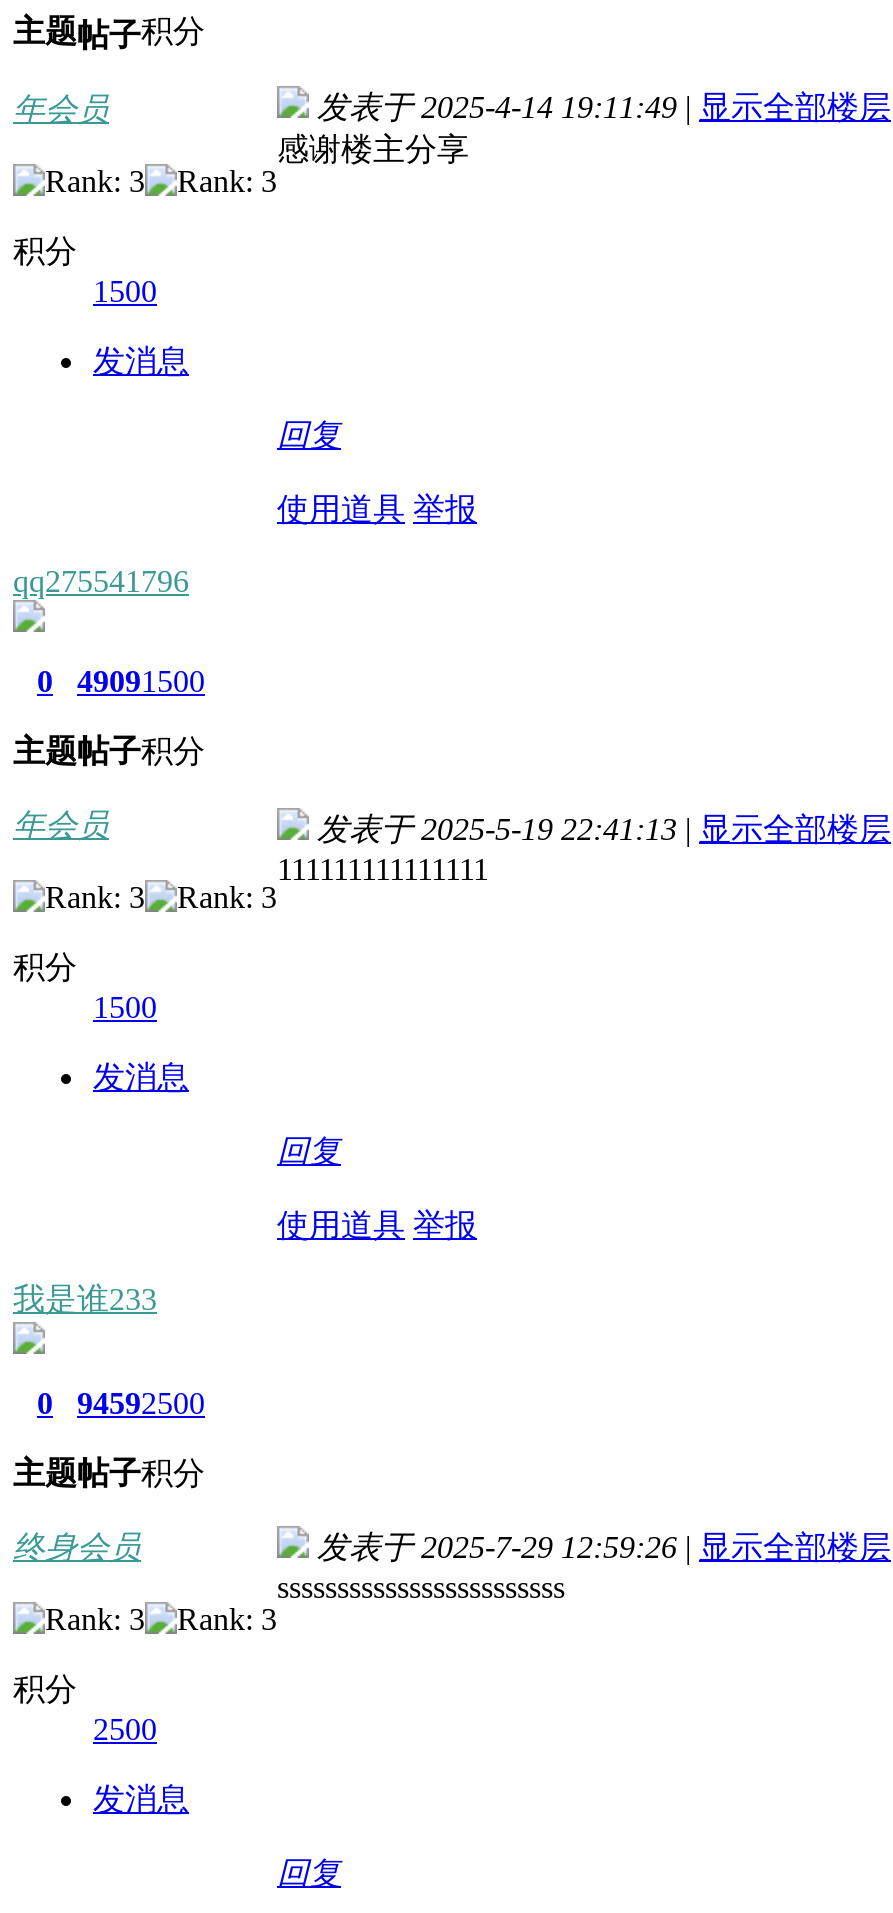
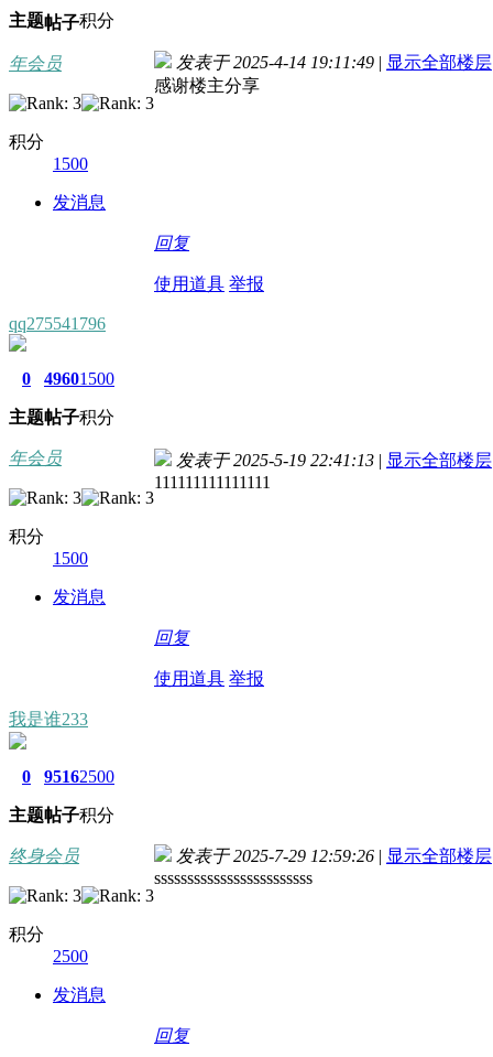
[37,664,205,698] 0 4909 1500 -> [22,369,114,388] 0 4960 1500
[37,1386,205,1420] 0 9459 2500 -> [22,767,114,786] 0 9516 2500

